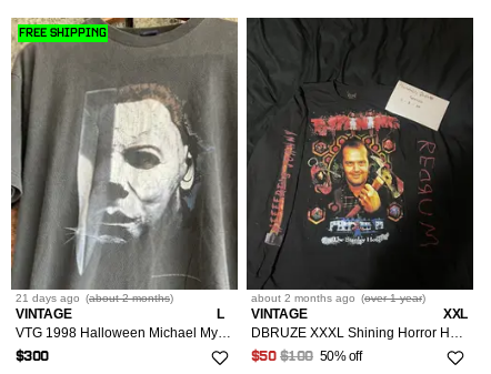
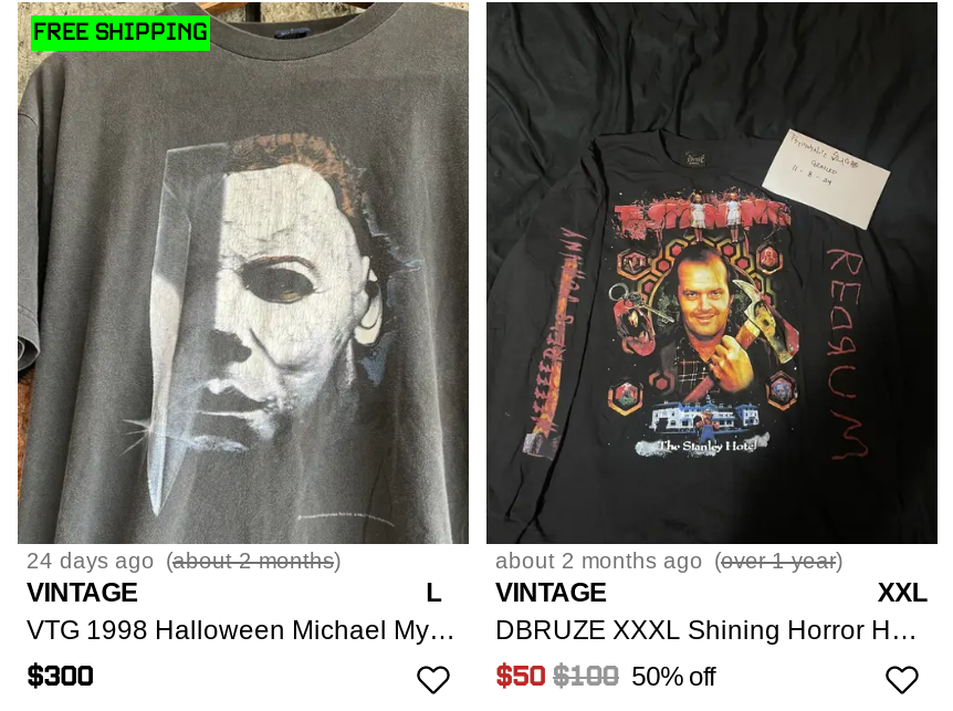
[16,292,173,304] 21 days ago (about 2 months) -> [27,548,341,572] 24 days ago (about 2 months)

